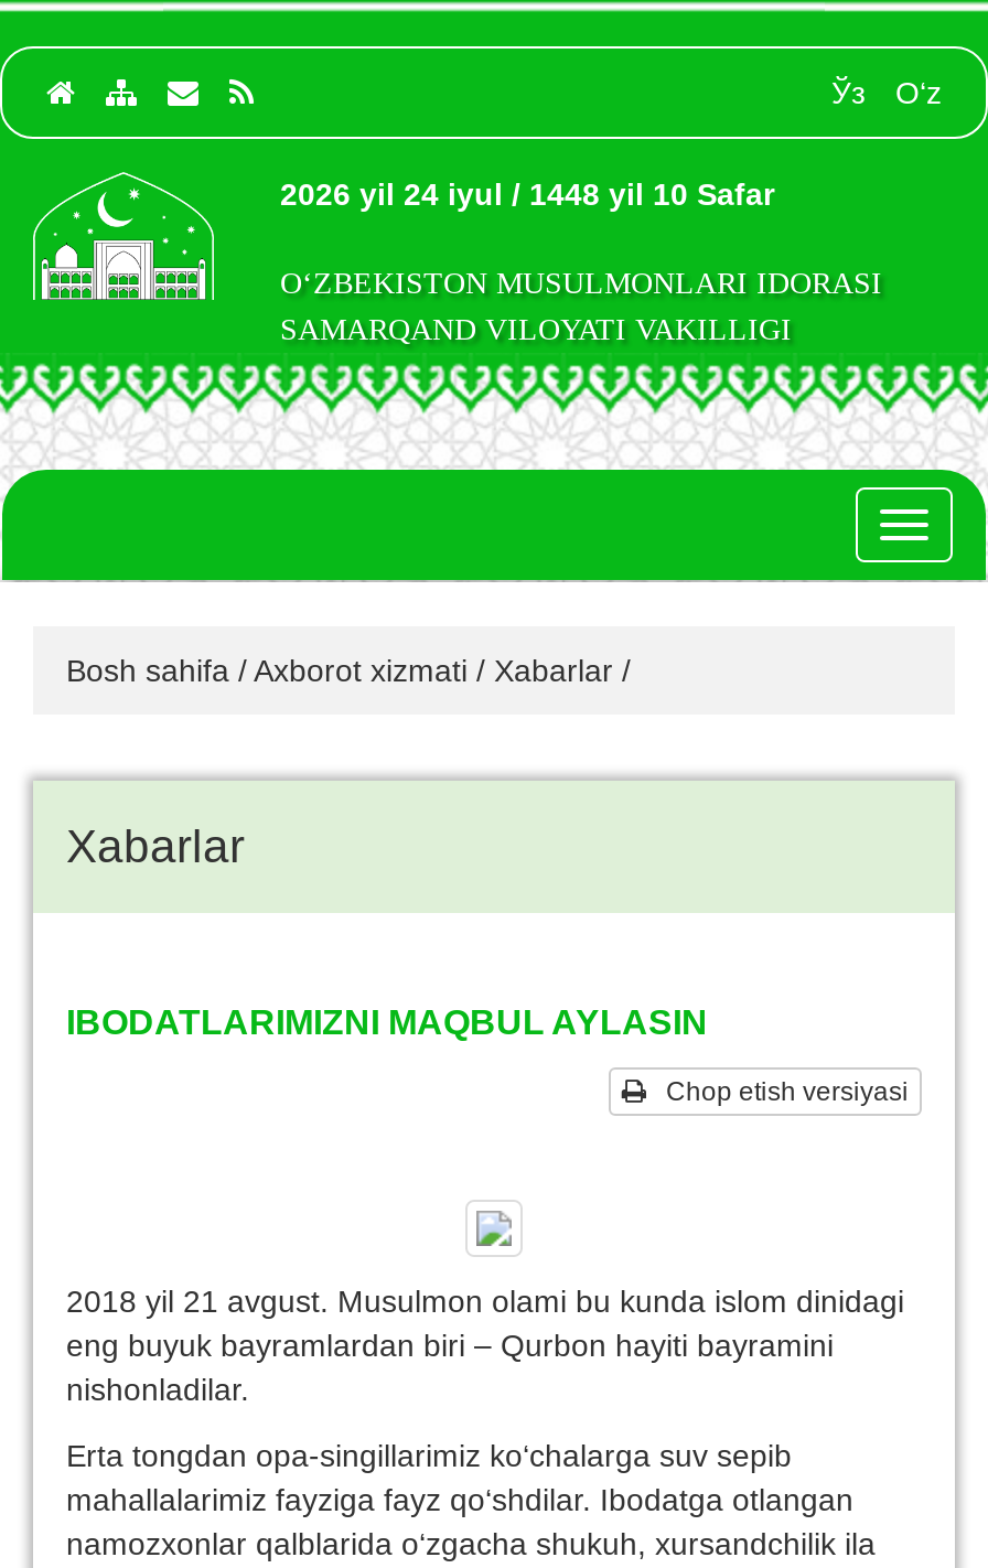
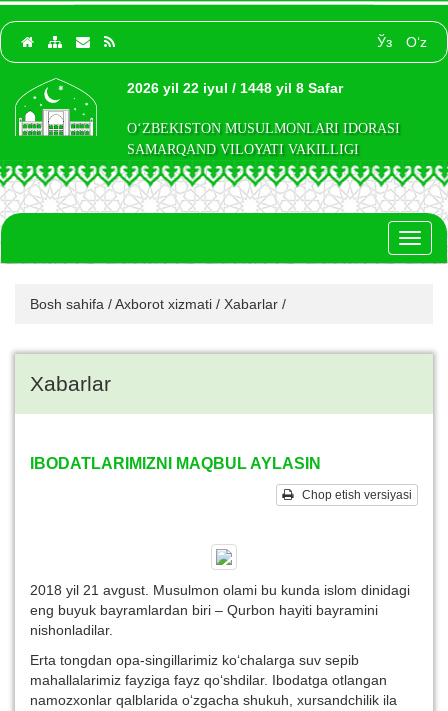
[280,176,774,212] 2026 yil 24 iyul / 1448 yil 10 Safar -> [127,80,343,96] 2026 yil 22 iyul / 1448 yil 8 Safar

